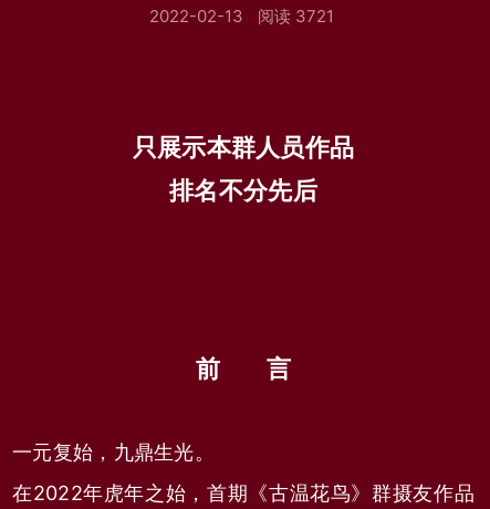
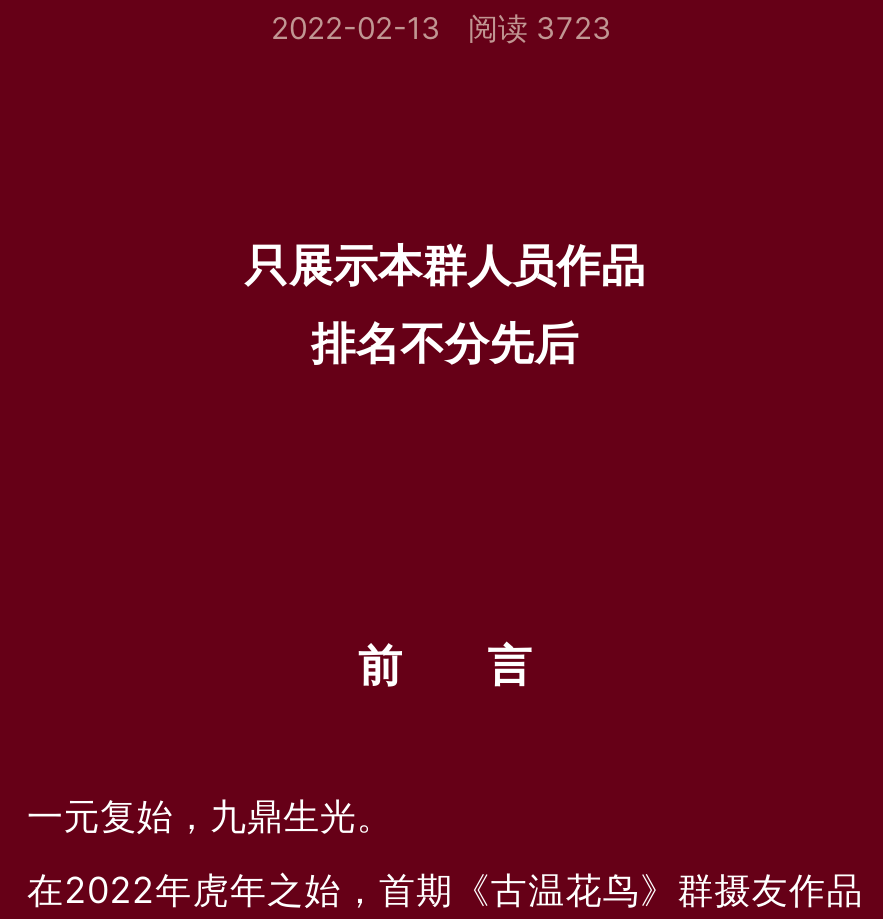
[149,6,334,27] 2022-02-13 阅读 3721 -> [271,10,612,48] 2022-02-13 阅读 3723

